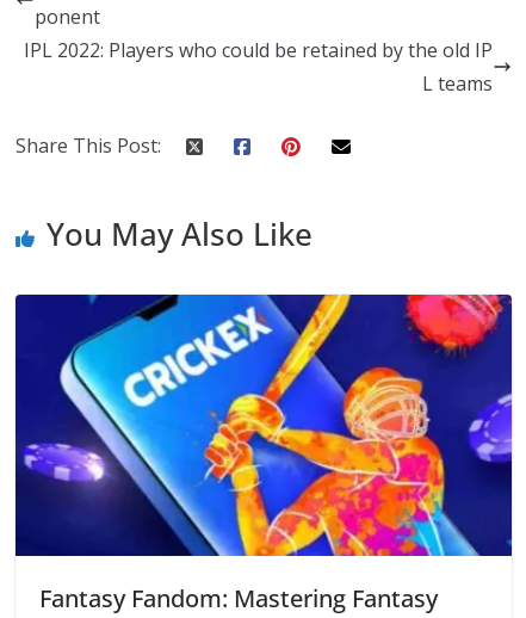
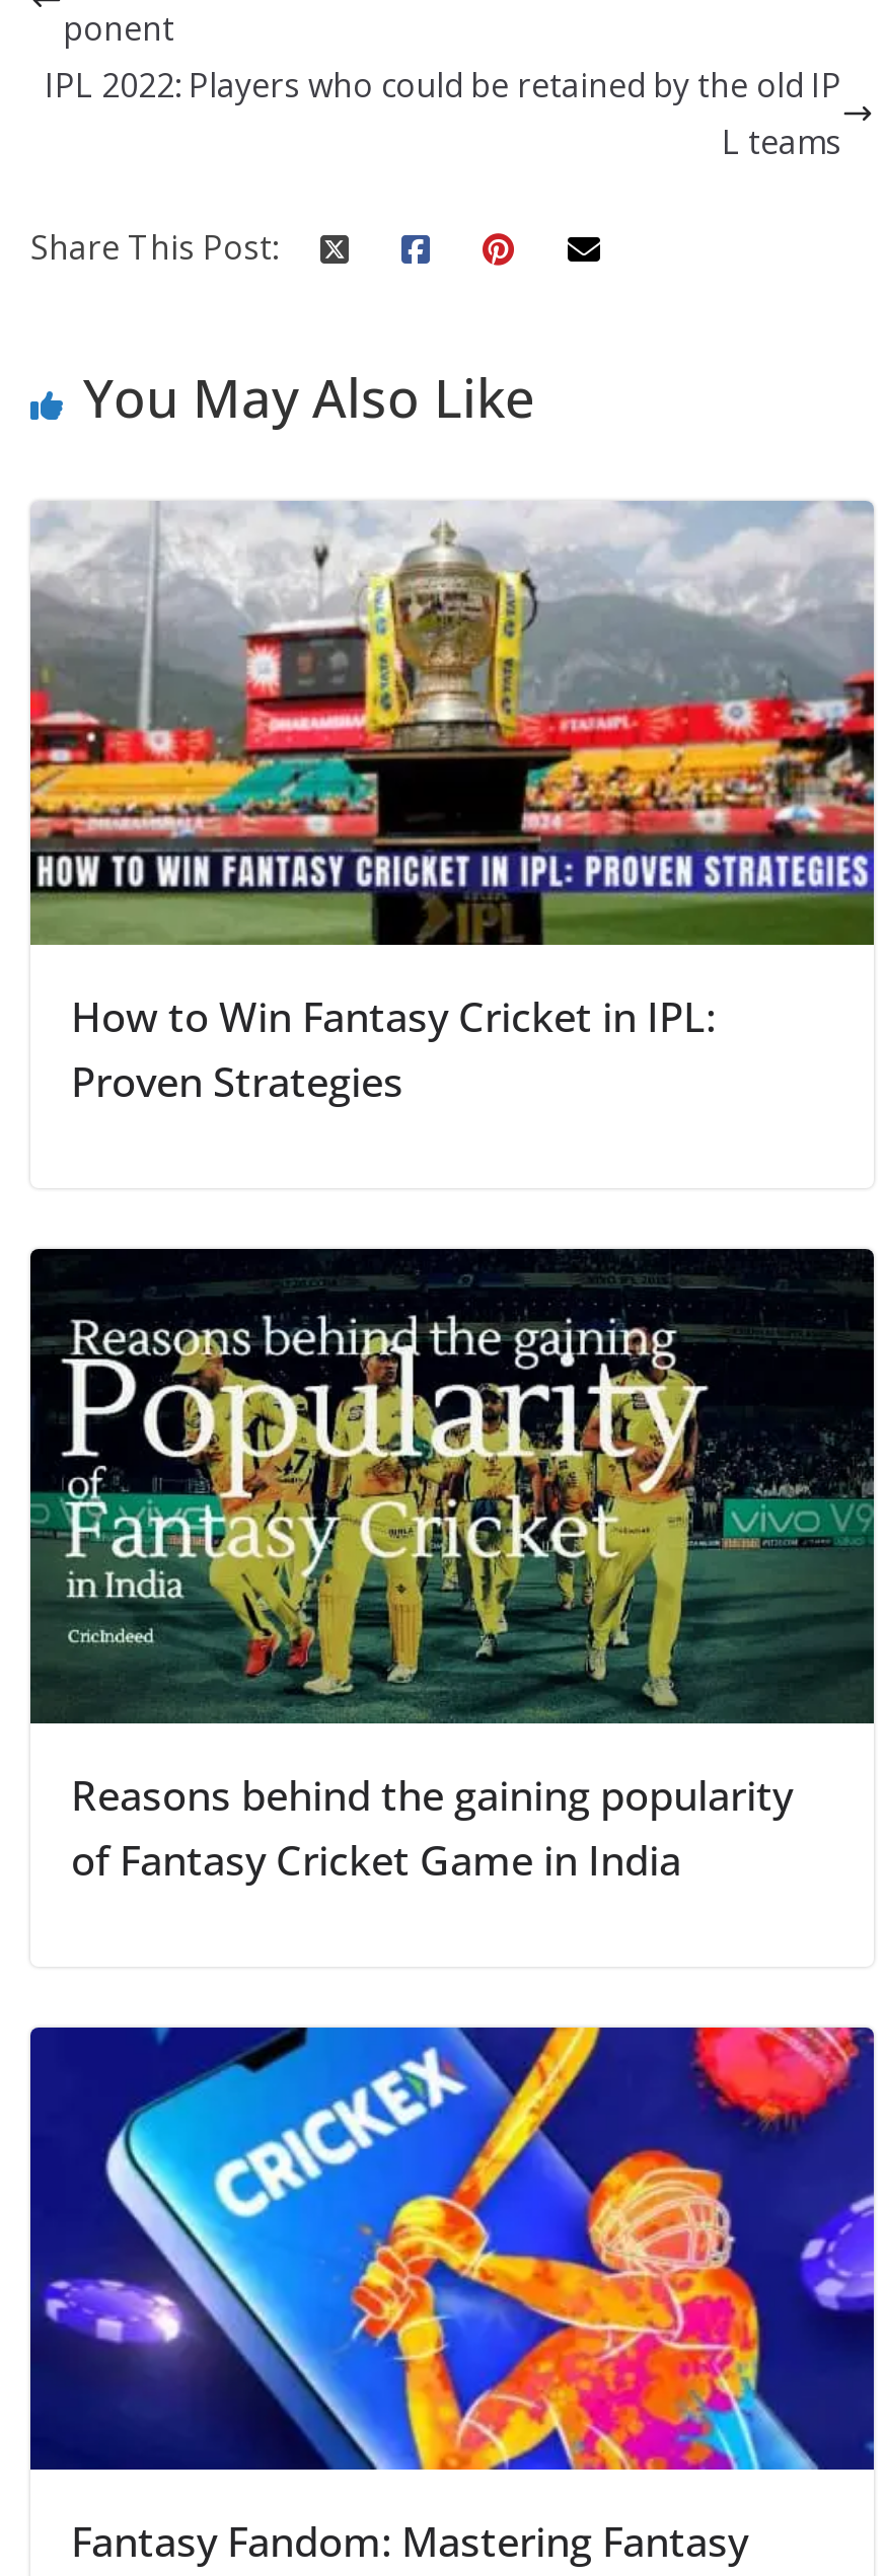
none -> [28,499,876,1108] [image] | How to Win Fantasy Cricket in IPL: | Proven Strategies
none -> [28,1245,876,1887] [image] | Reasons behind the gaining popularity | of Fantasy Cricket Game in India

